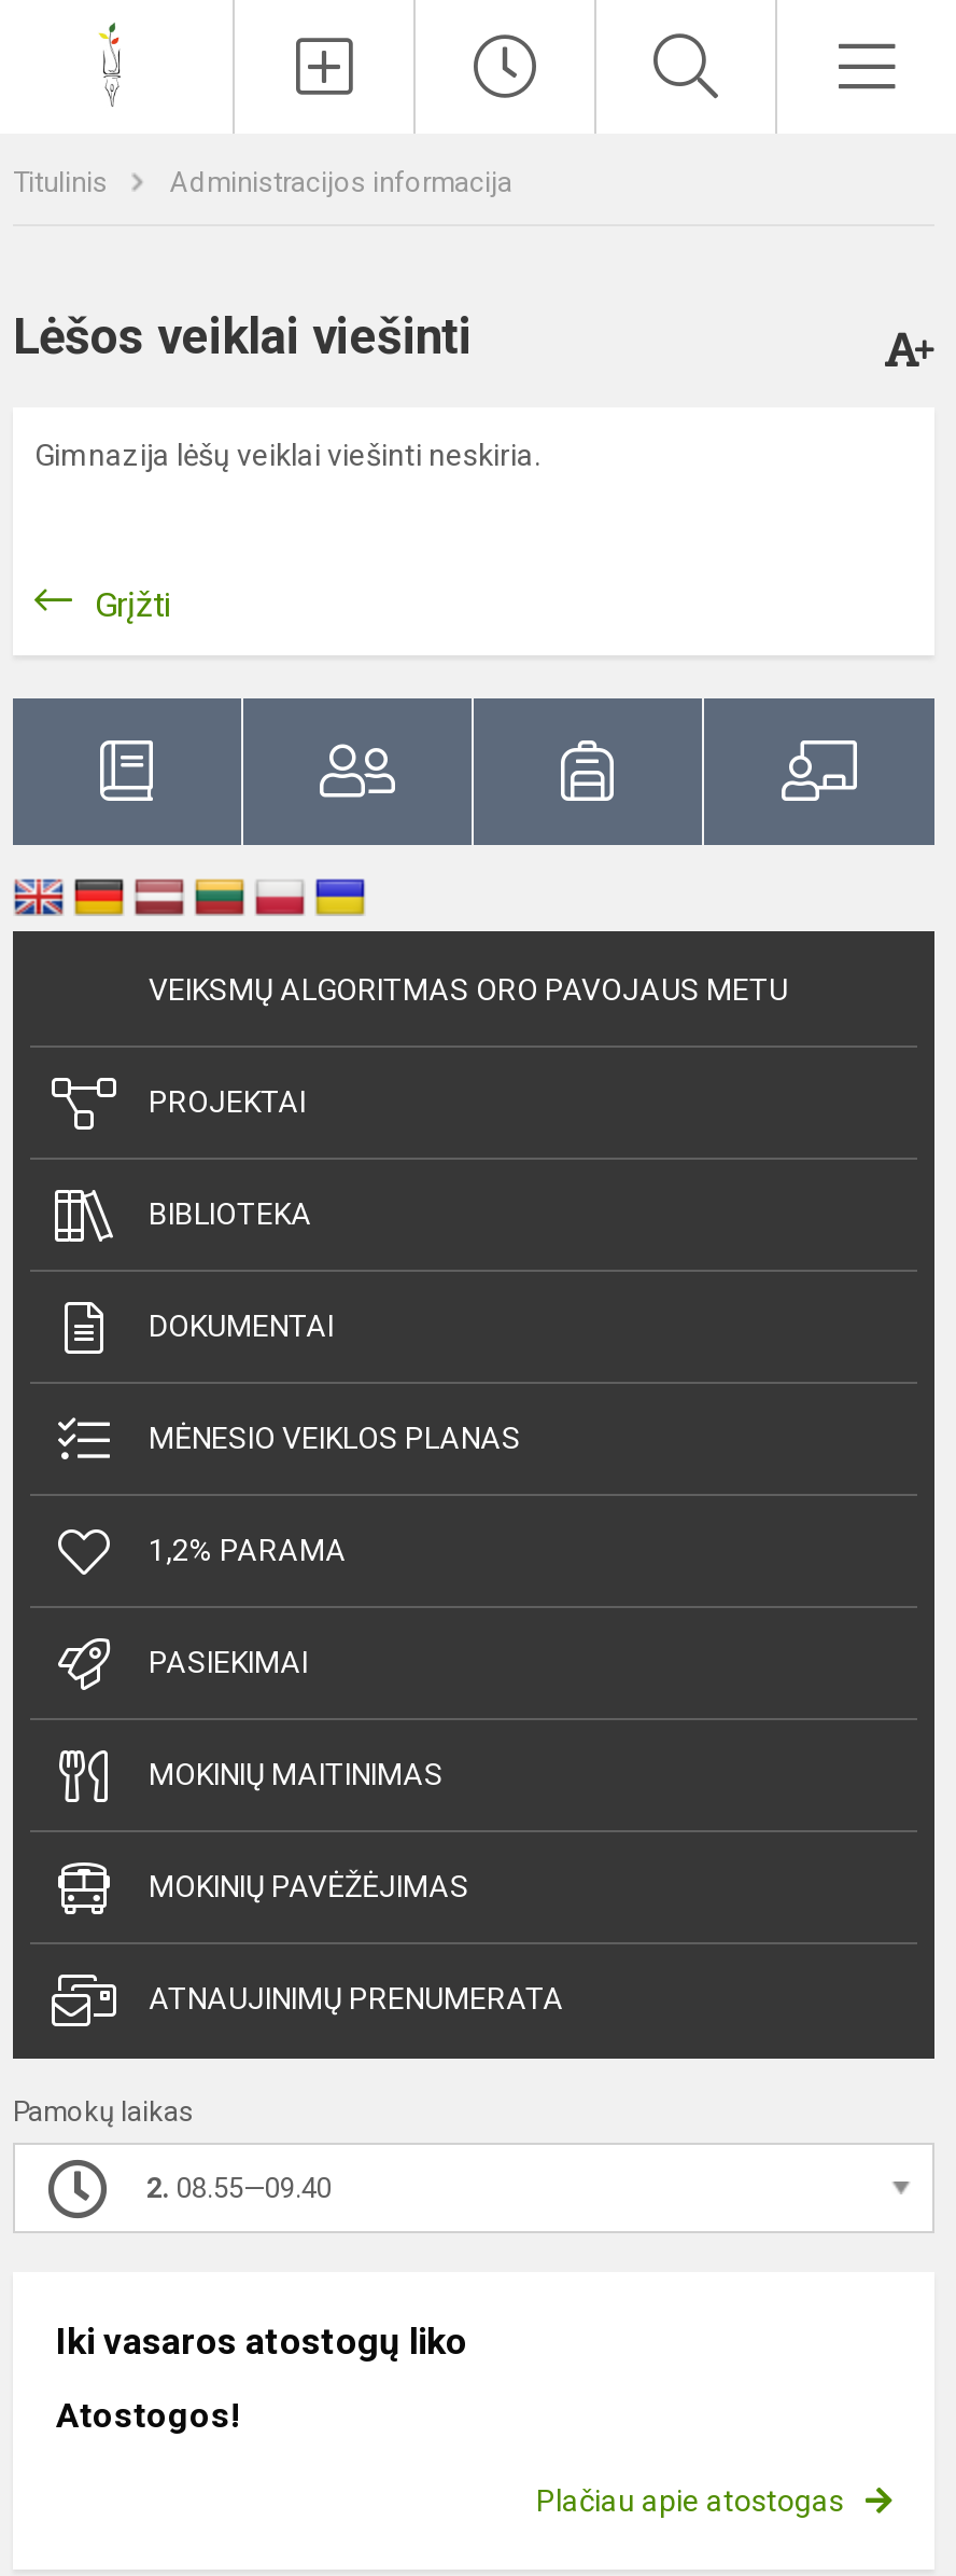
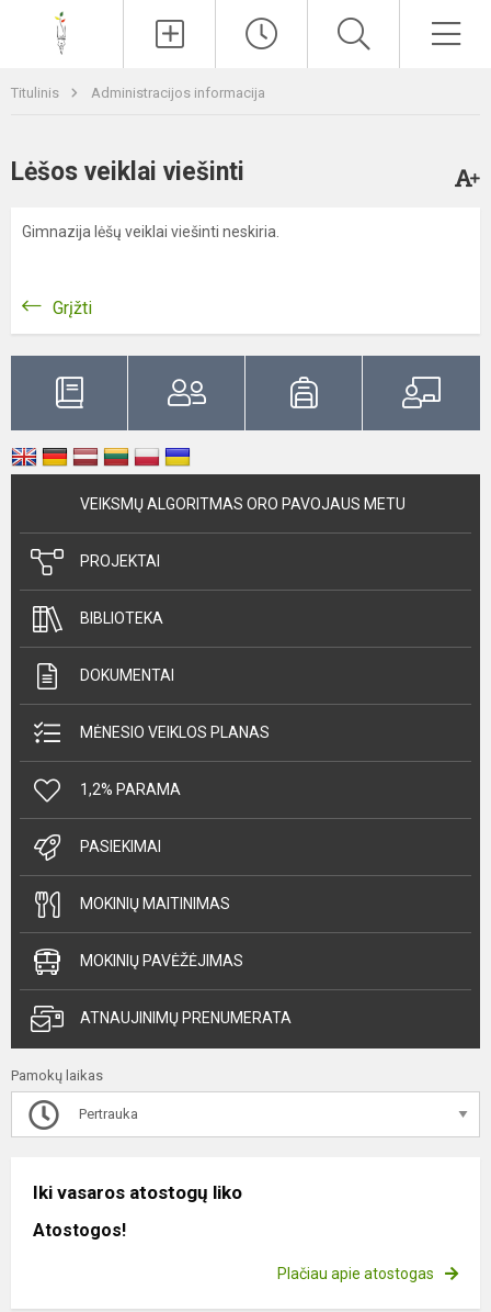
[146,2172,332,2204] 2. 08.55—09.40 -> [76,1106,138,1123] Pertrauka

